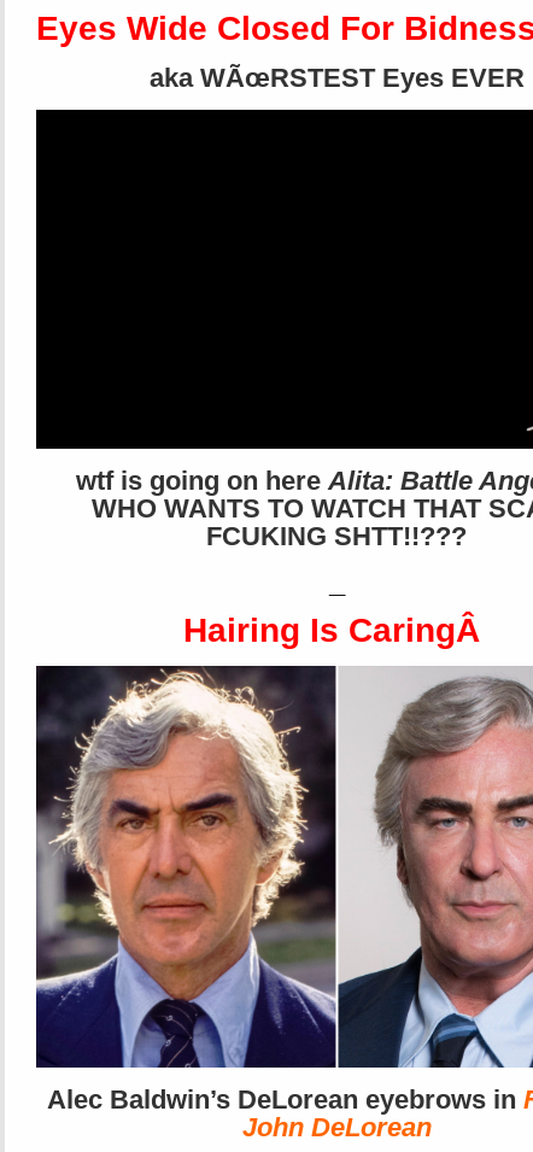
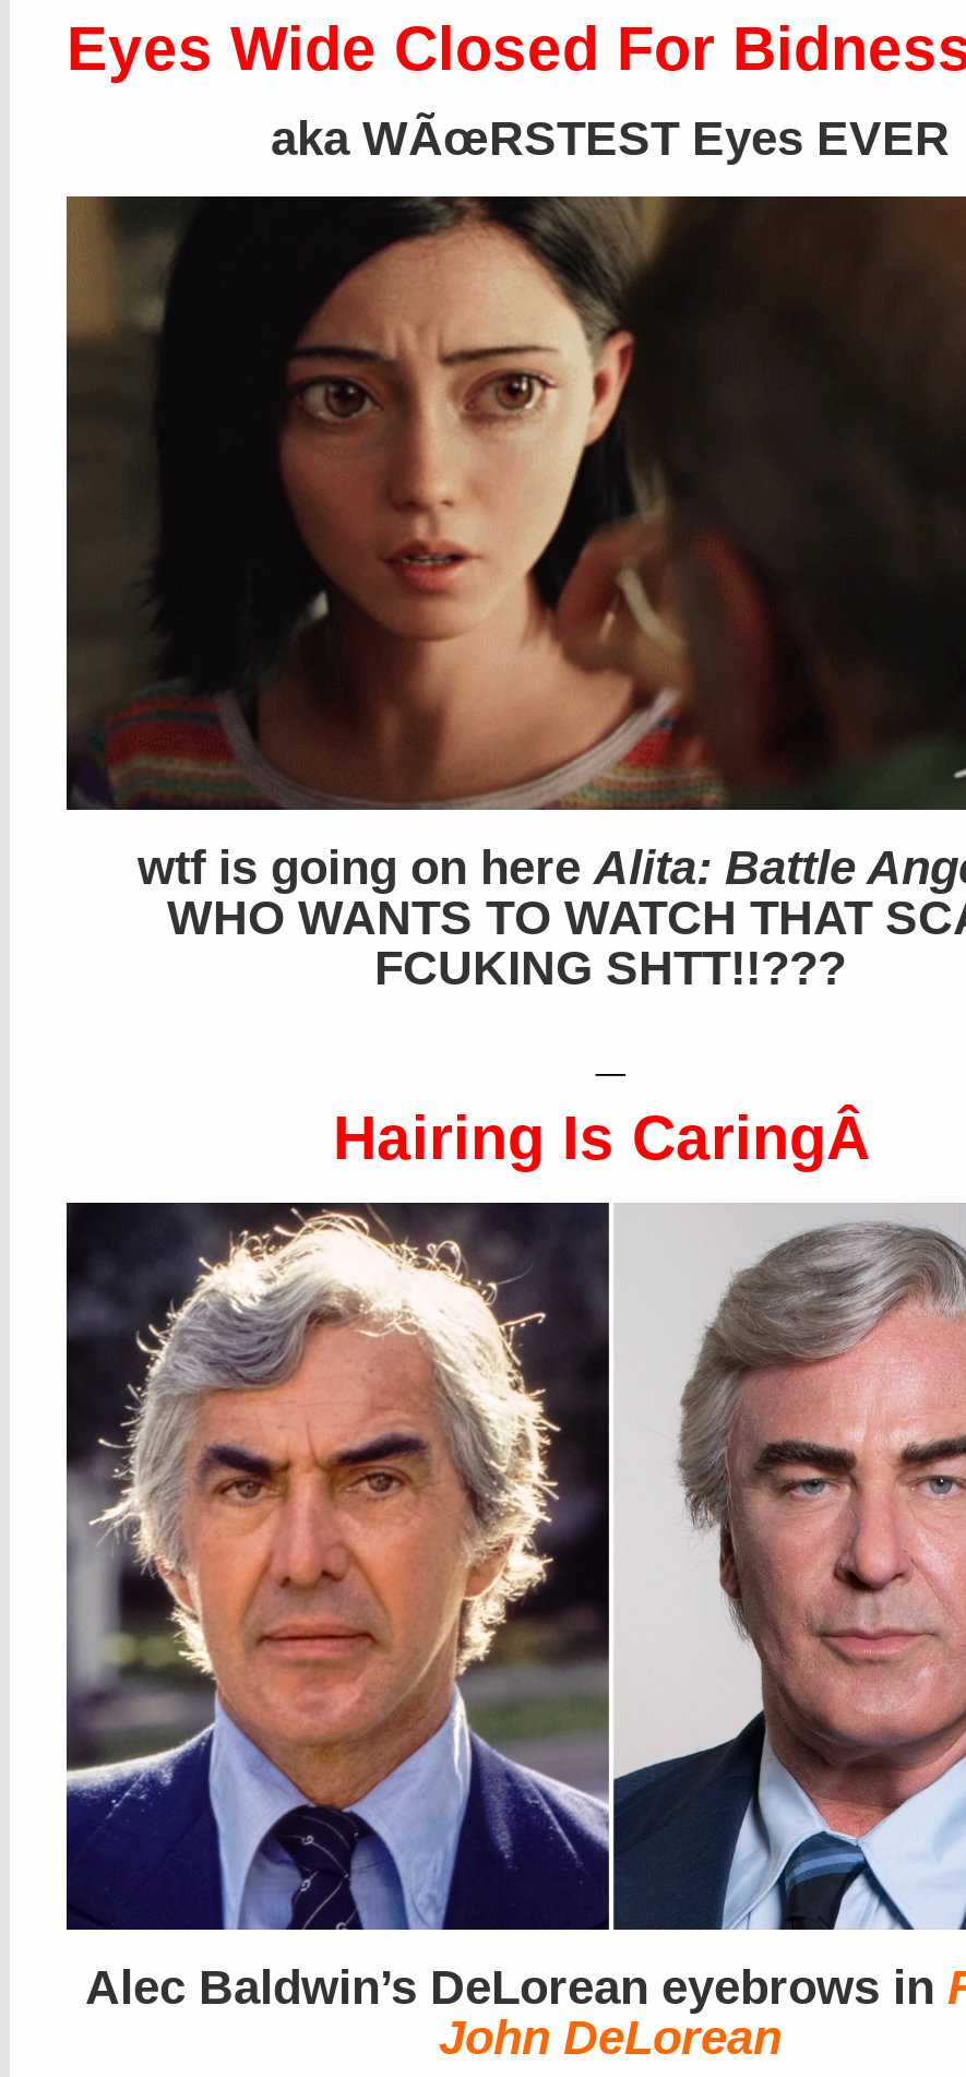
none -> [64,194,959,812] [image]

